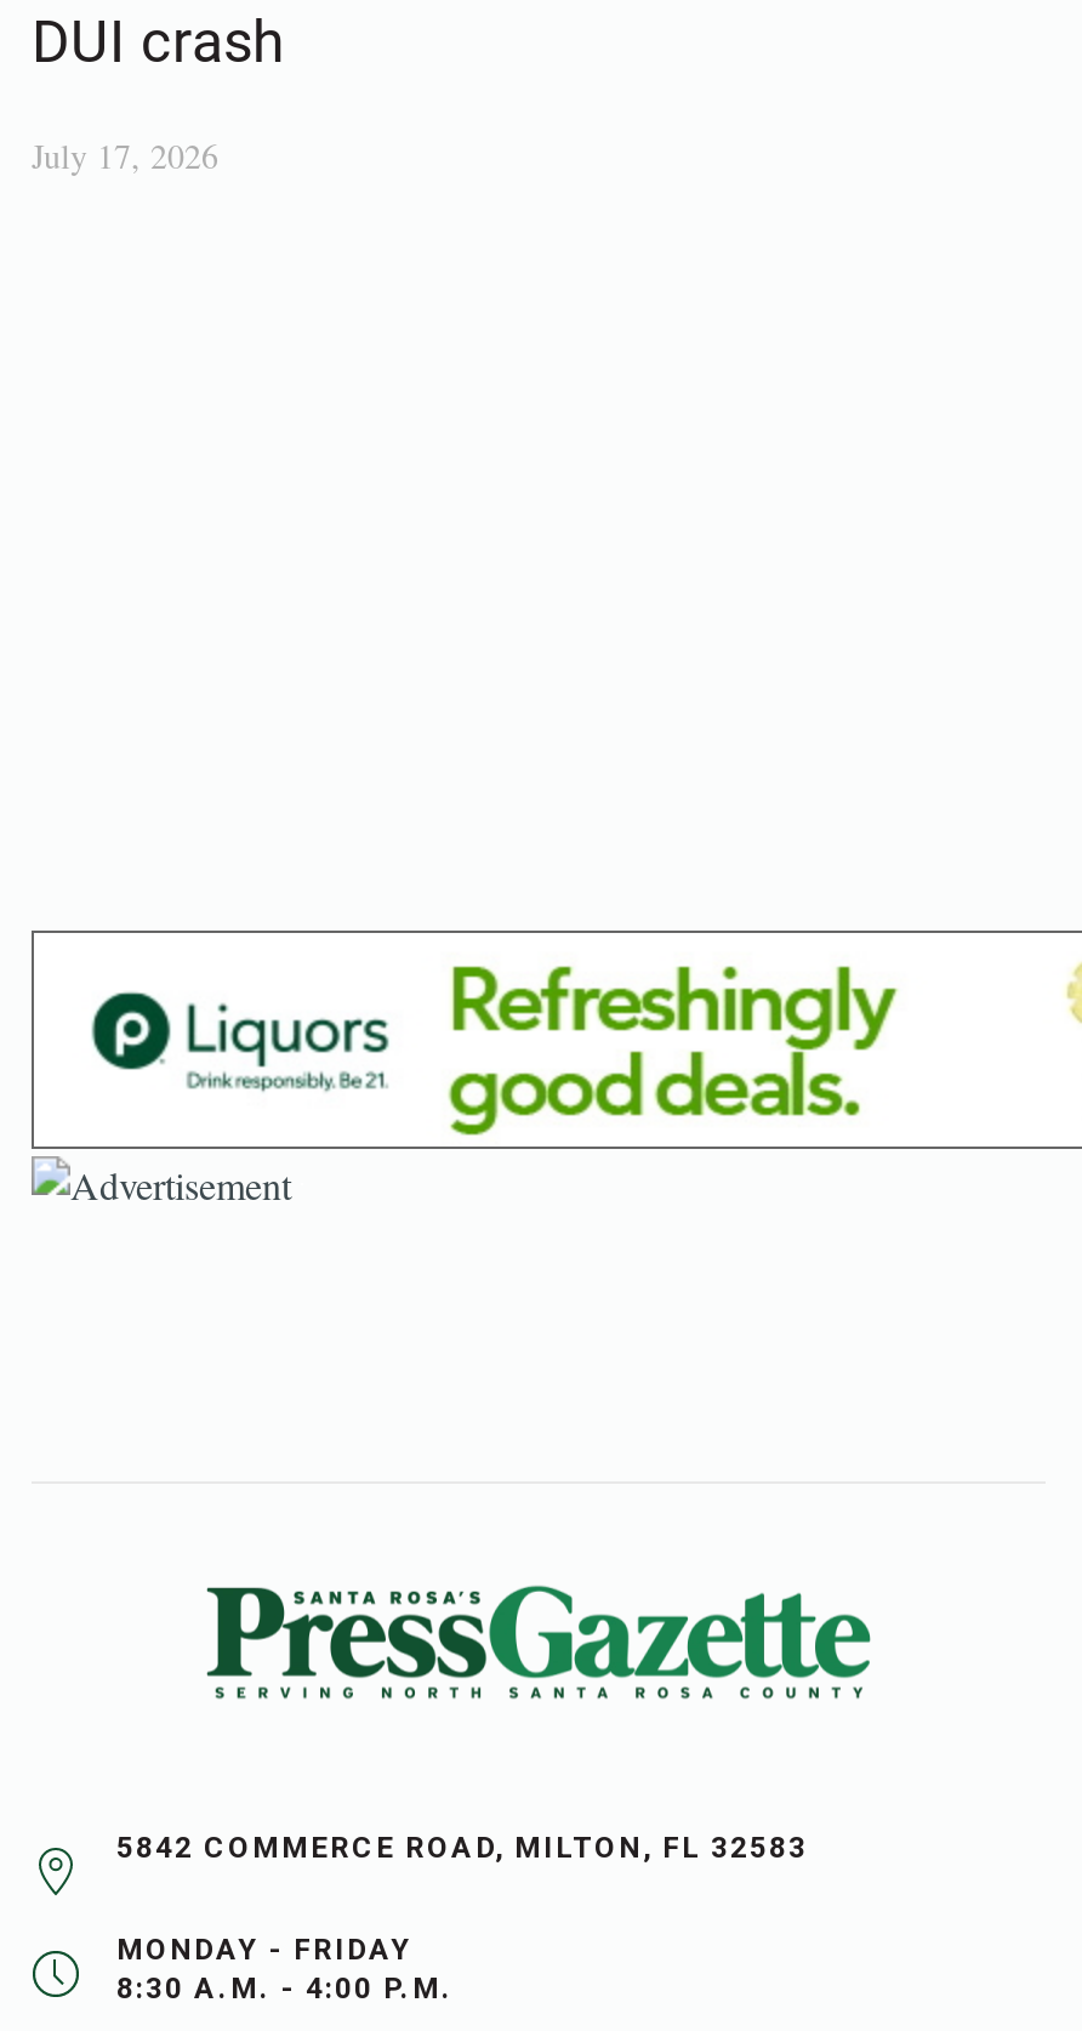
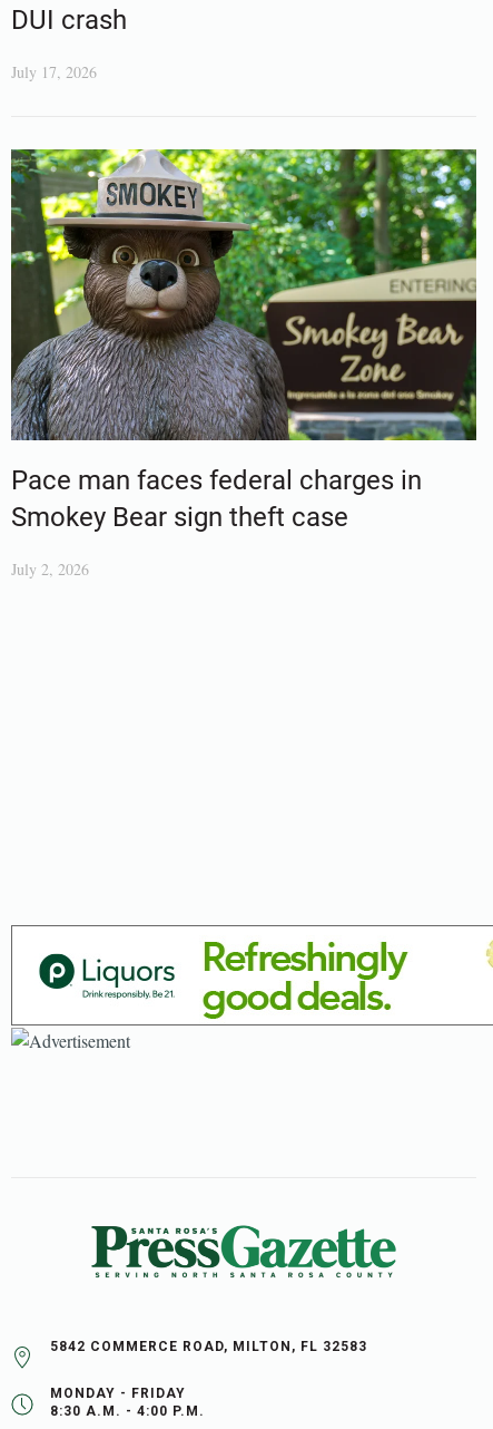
none -> [10,148,477,580] [image] | Pace man faces federal charges in | Smokey Bear sign theft case | July 2, 2026

